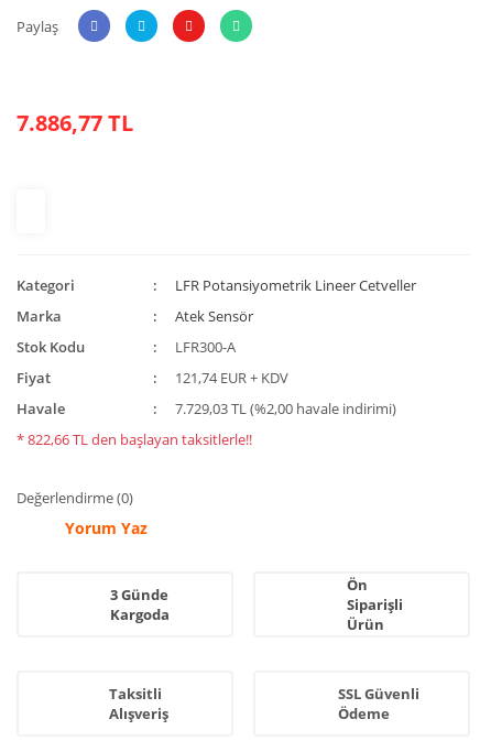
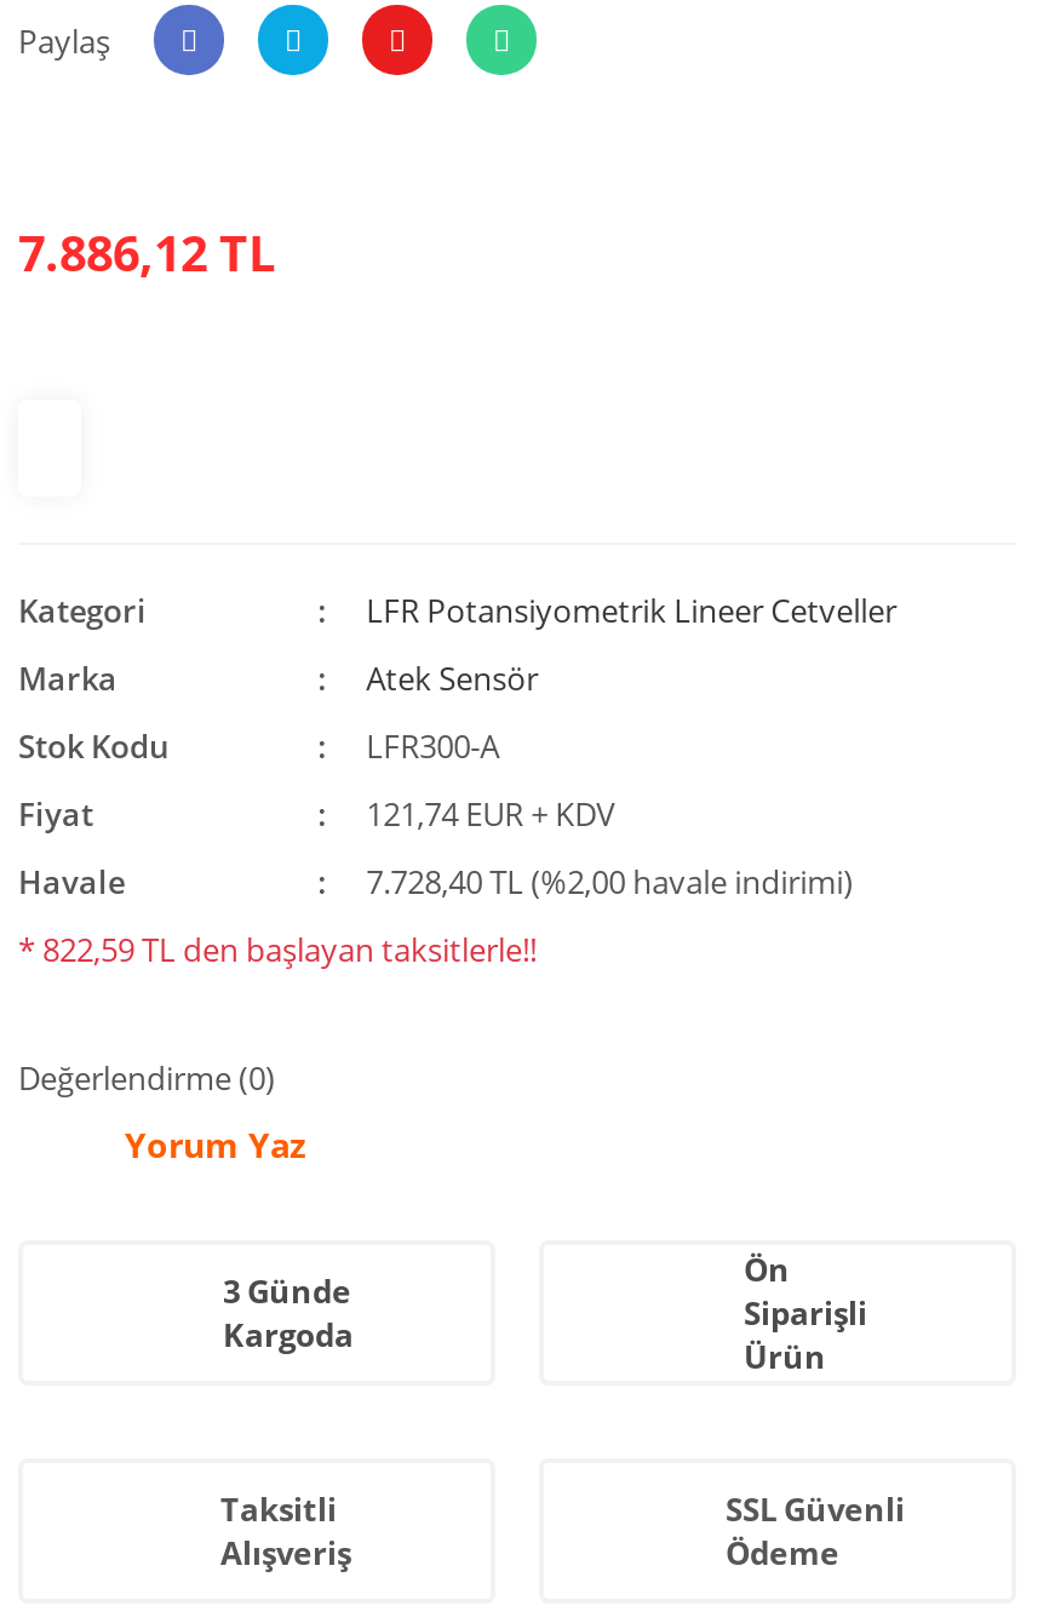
[17,108,133,138] 7.886,77 TL -> [18,220,275,286] 7.886,12 TL
[175,399,396,418] 7.729,03 TL (%2,00 havale indirimi) -> [366,860,853,904] 7.728,40 TL (%2,00 havale indirimi)
[17,429,252,449] * 822,66 TL den başlayan taksitlerle!! -> [18,928,537,971] * 822,59 TL den başlayan taksitlerle!!

